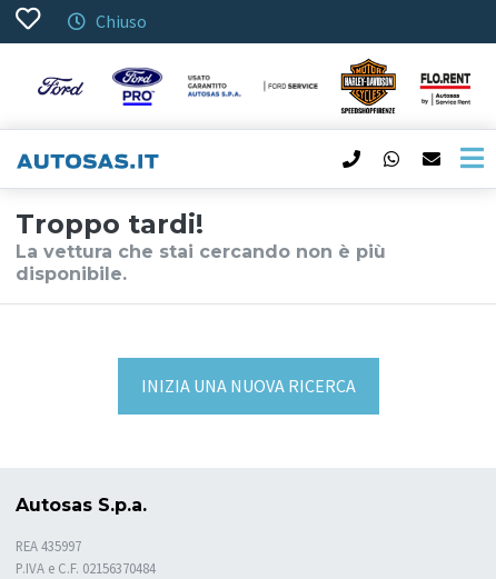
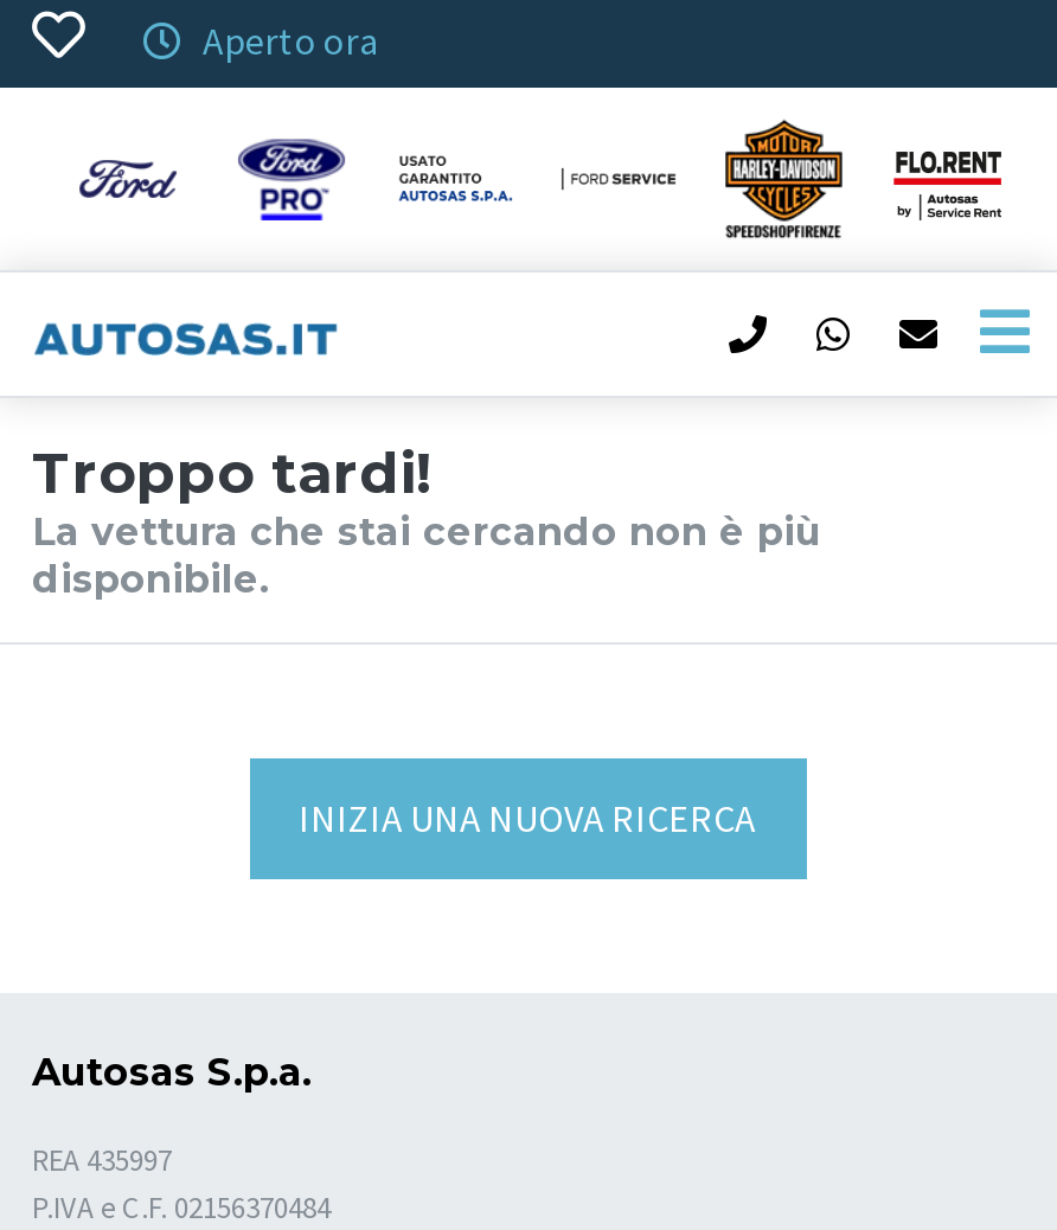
[92,10,147,32] Chiuso -> [196,17,378,64] Aperto ora

